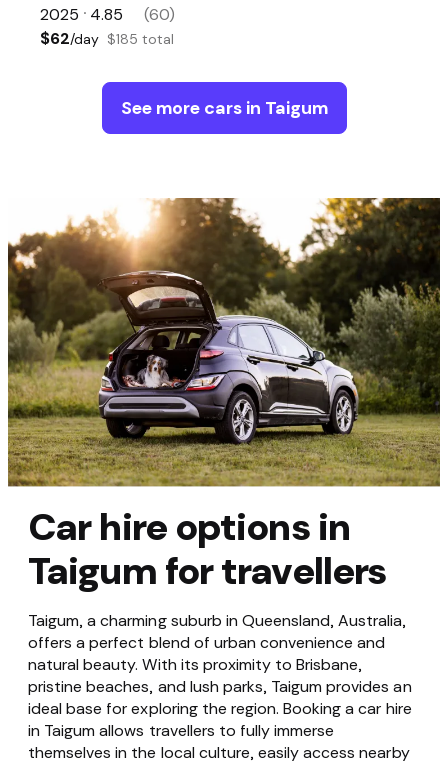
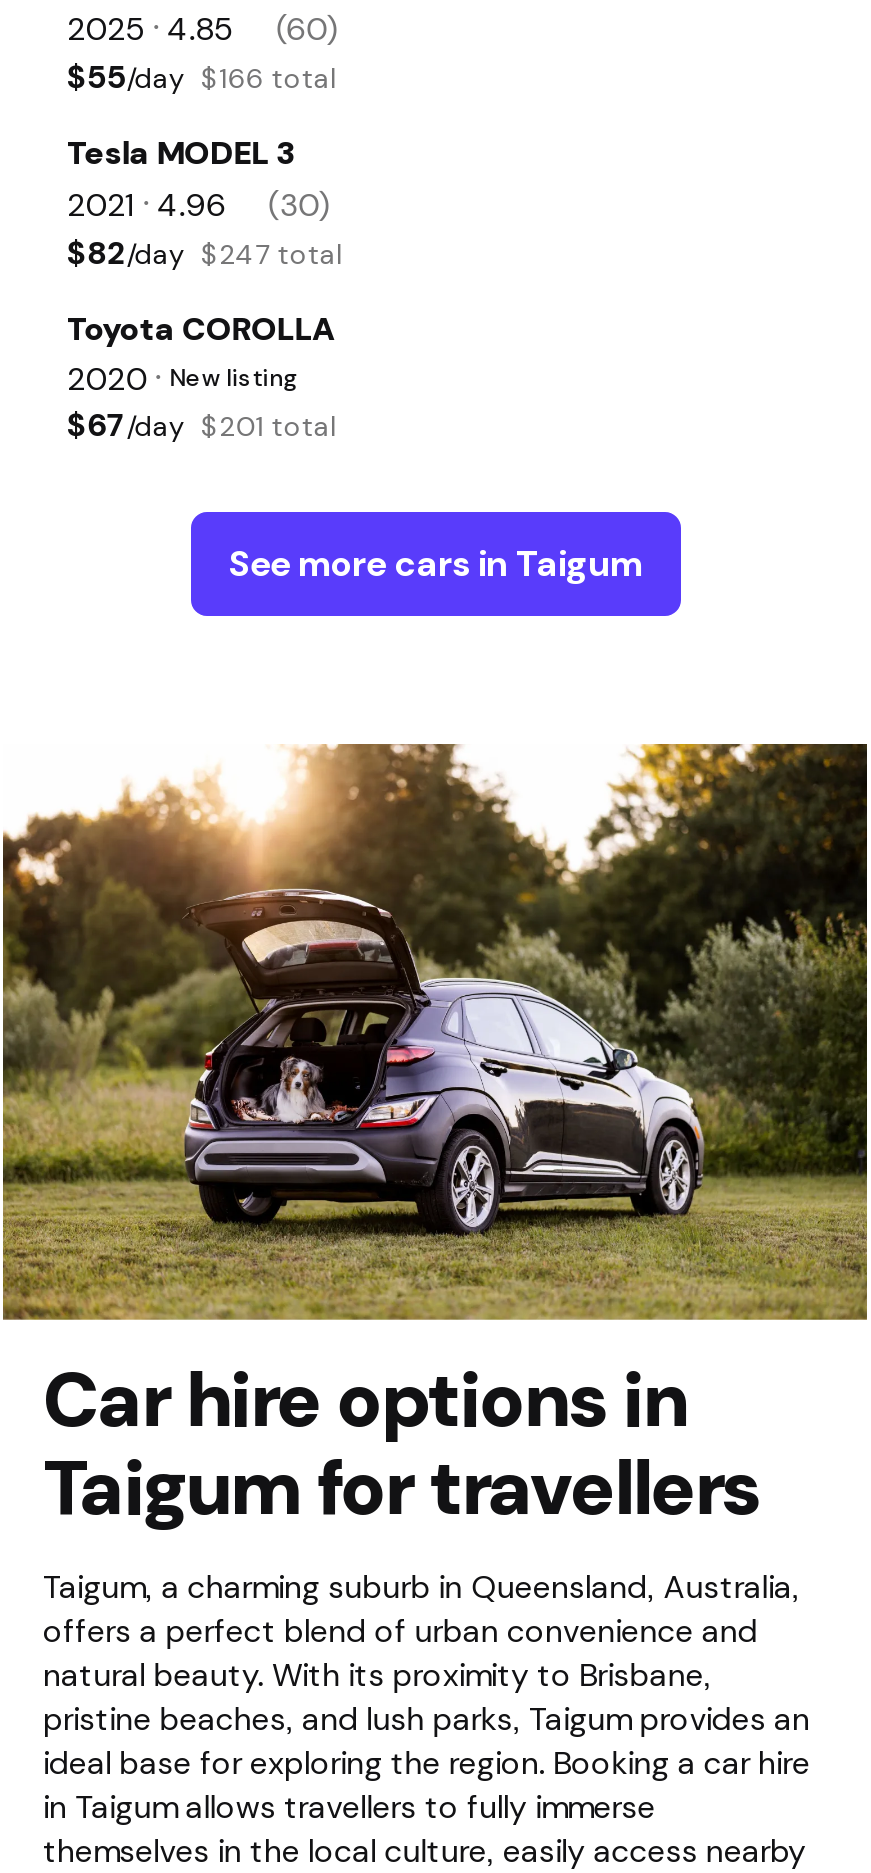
[40,29,175,47] $62/day $185 total -> [67,58,342,442] $55/day $166 total | Tesla MODEL 3 | 2021 • 4.96 | (30) | $82/day $247 total | Toyota COROLLA | 2020 • New listing | $67/day $201 total

